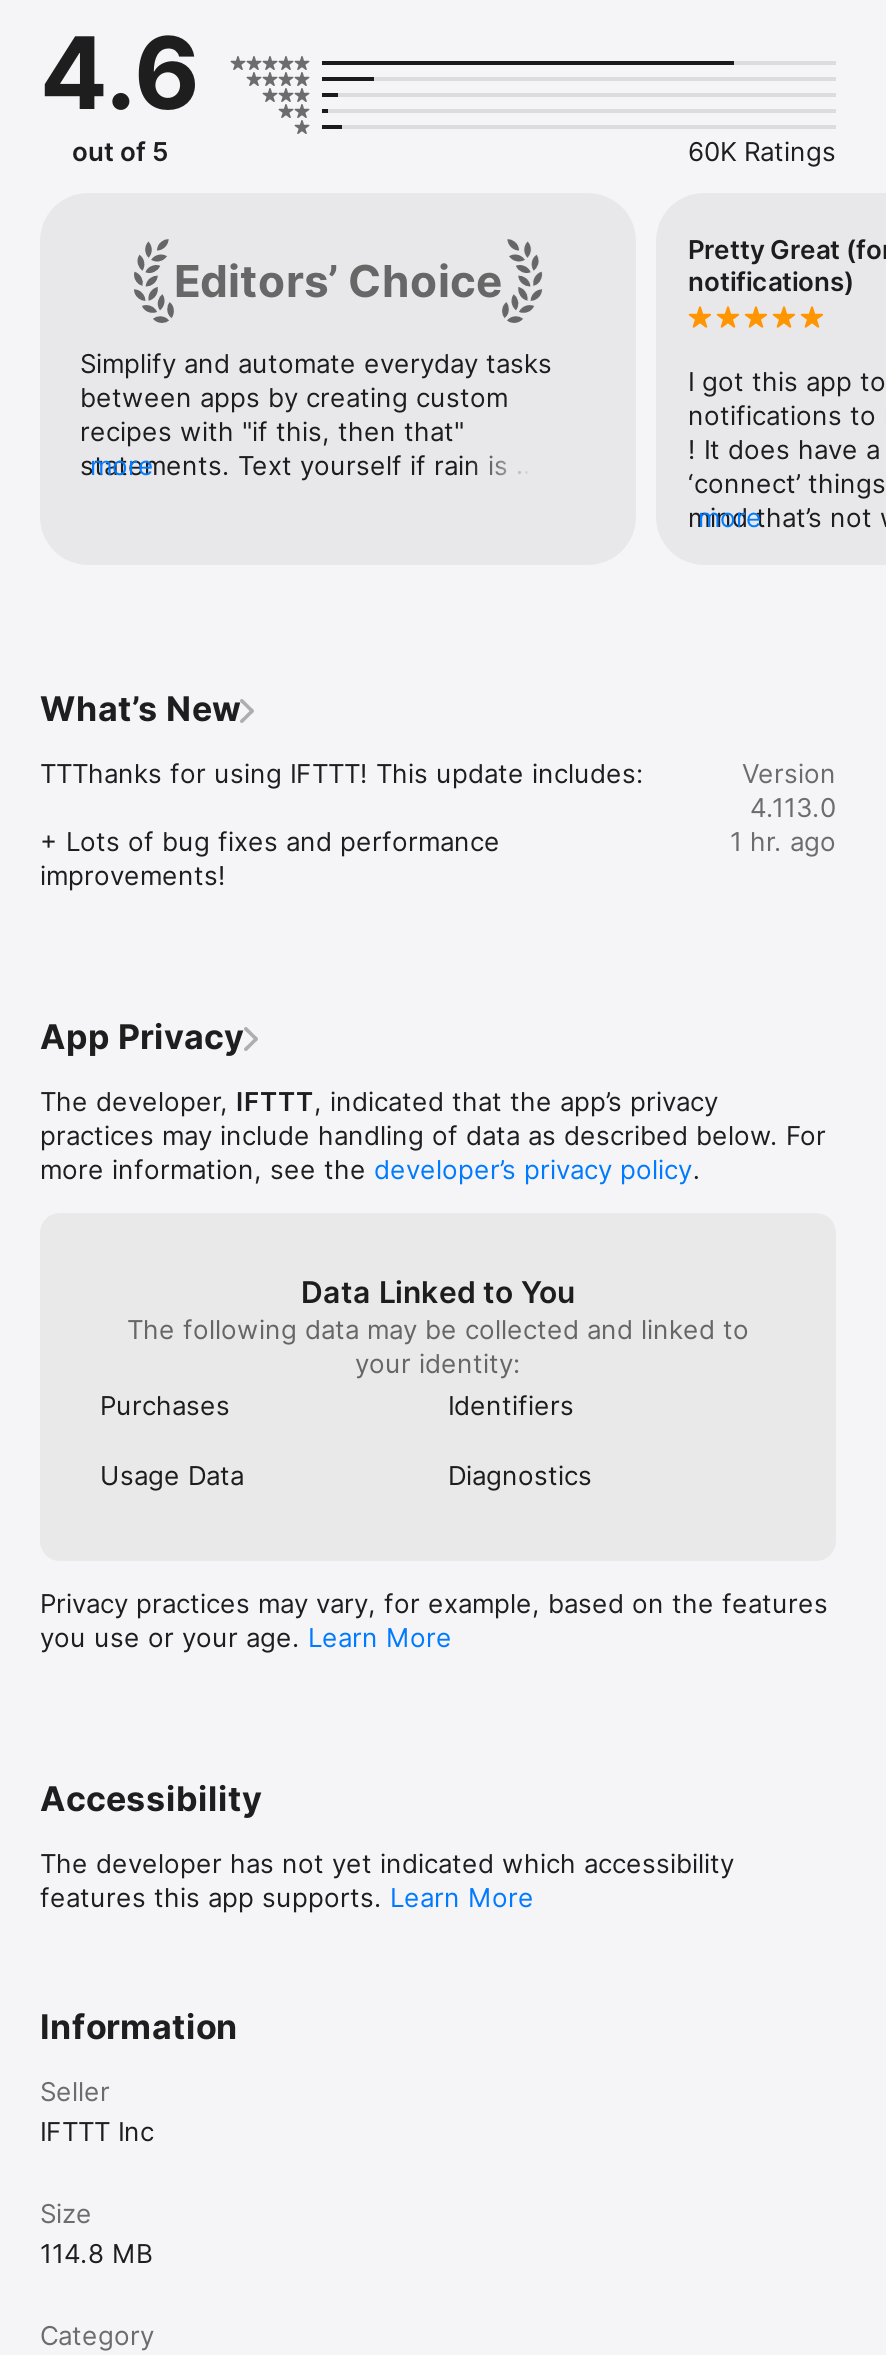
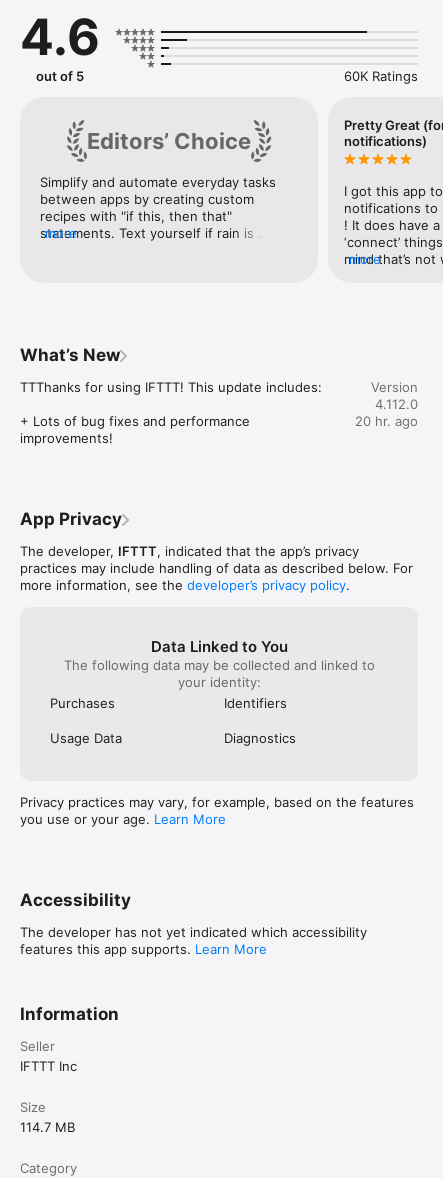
[750,791,836,823] 4.113.0 -> [375,396,418,412] 4.112.0
[730,825,836,857] 1 hr. ago -> [355,413,418,429] 20 hr. ago
[40,2237,152,2269] 114.8 MB -> [20,1119,75,1135] 114.7 MB

